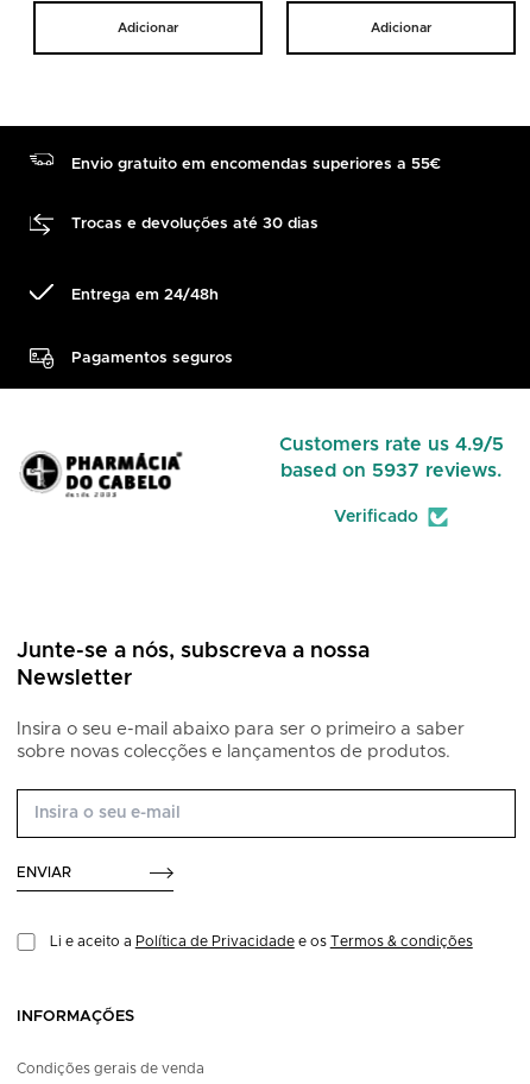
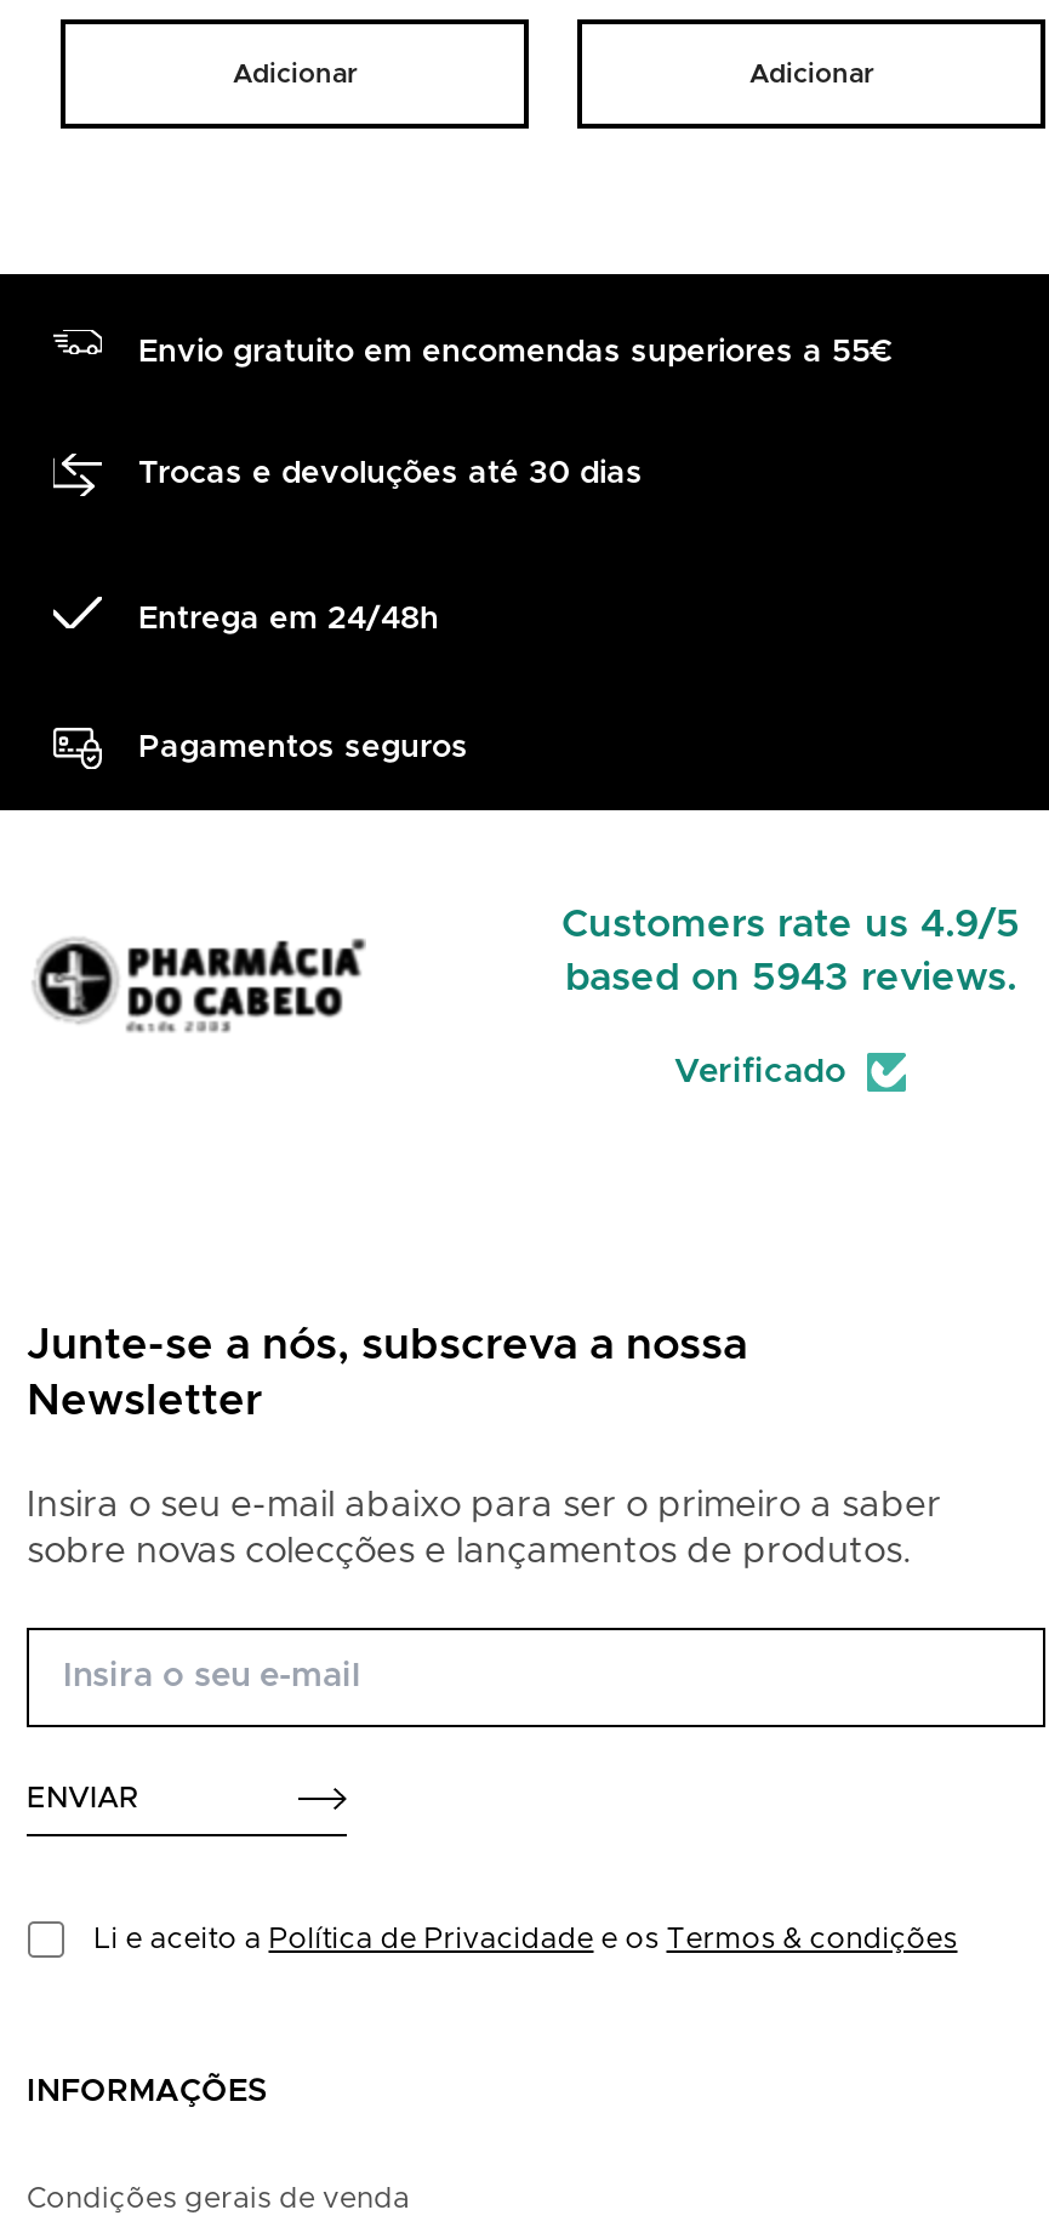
[280,461,501,480] based on 5937 reviews. -> [565,958,1016,997] based on 5943 reviews.

